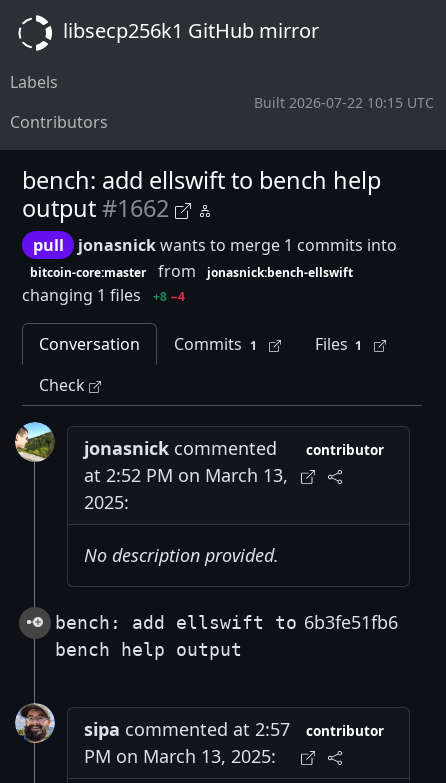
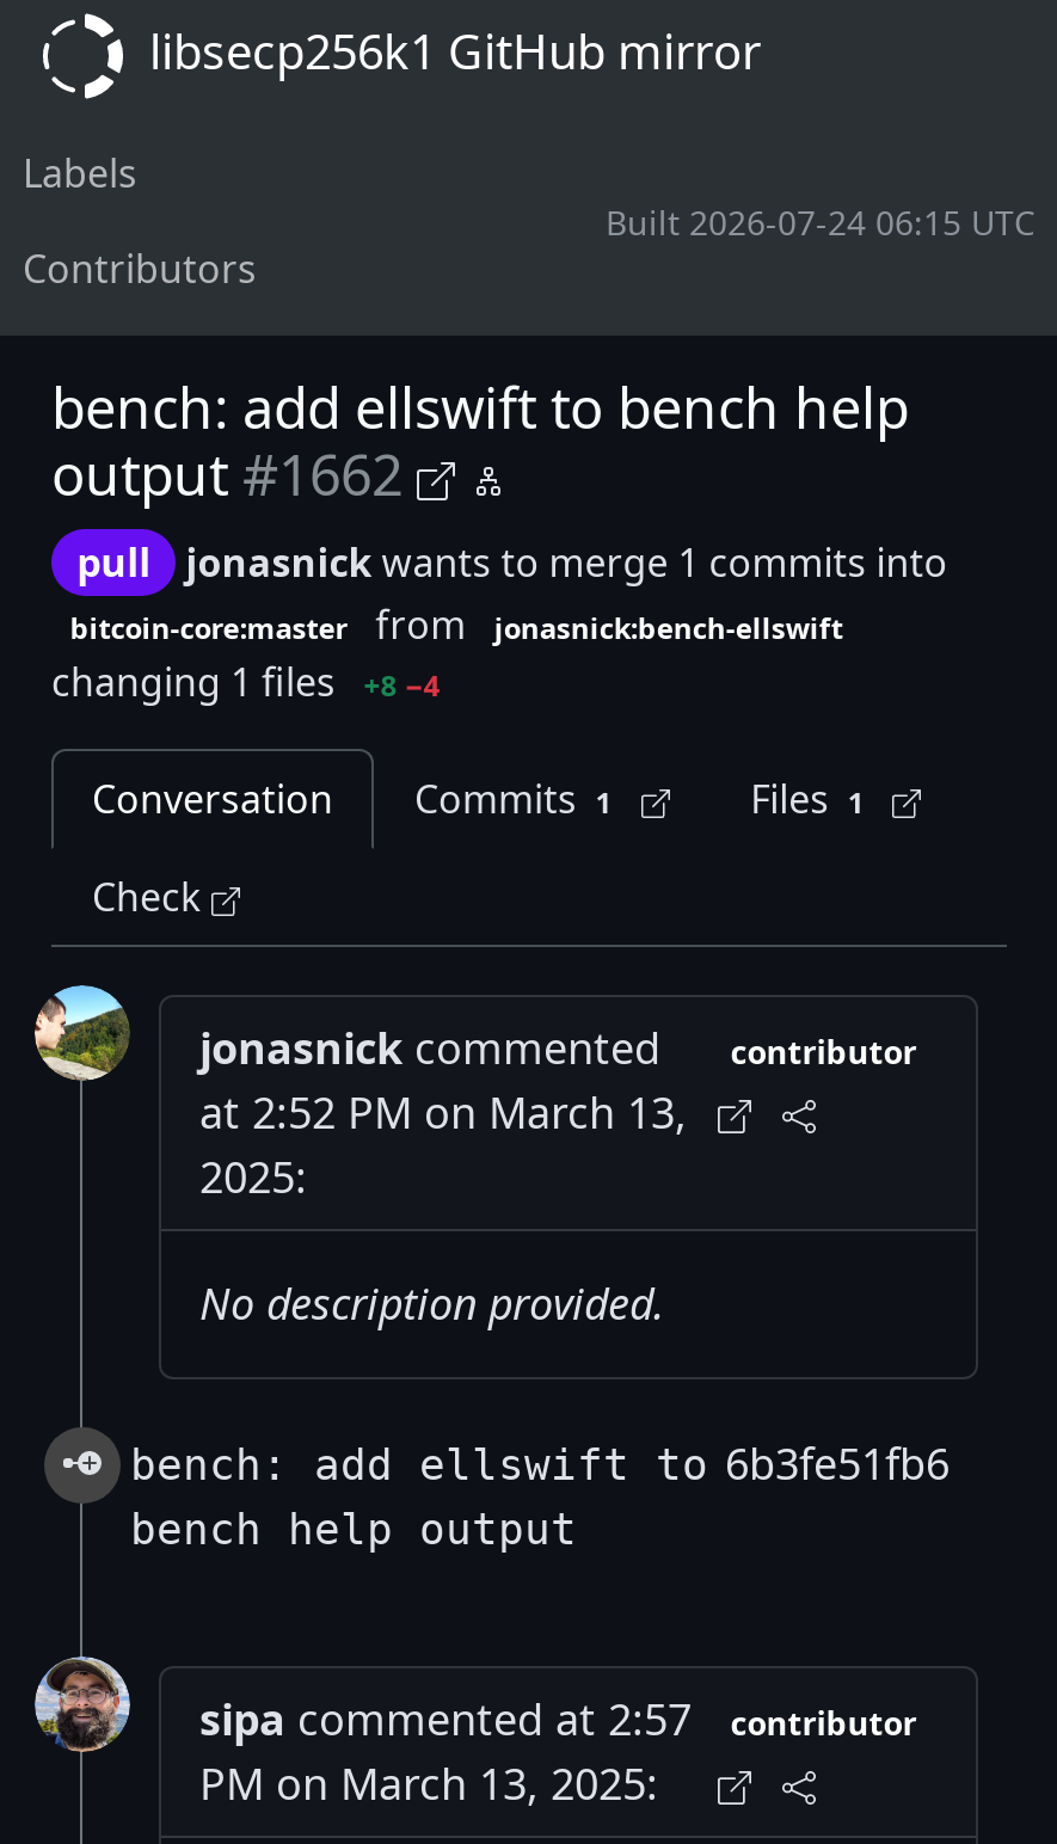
[254,92,434,111] Built 2026-07-22 10:15 UTC -> [606,198,1036,244] Built 2026-07-24 06:15 UTC

